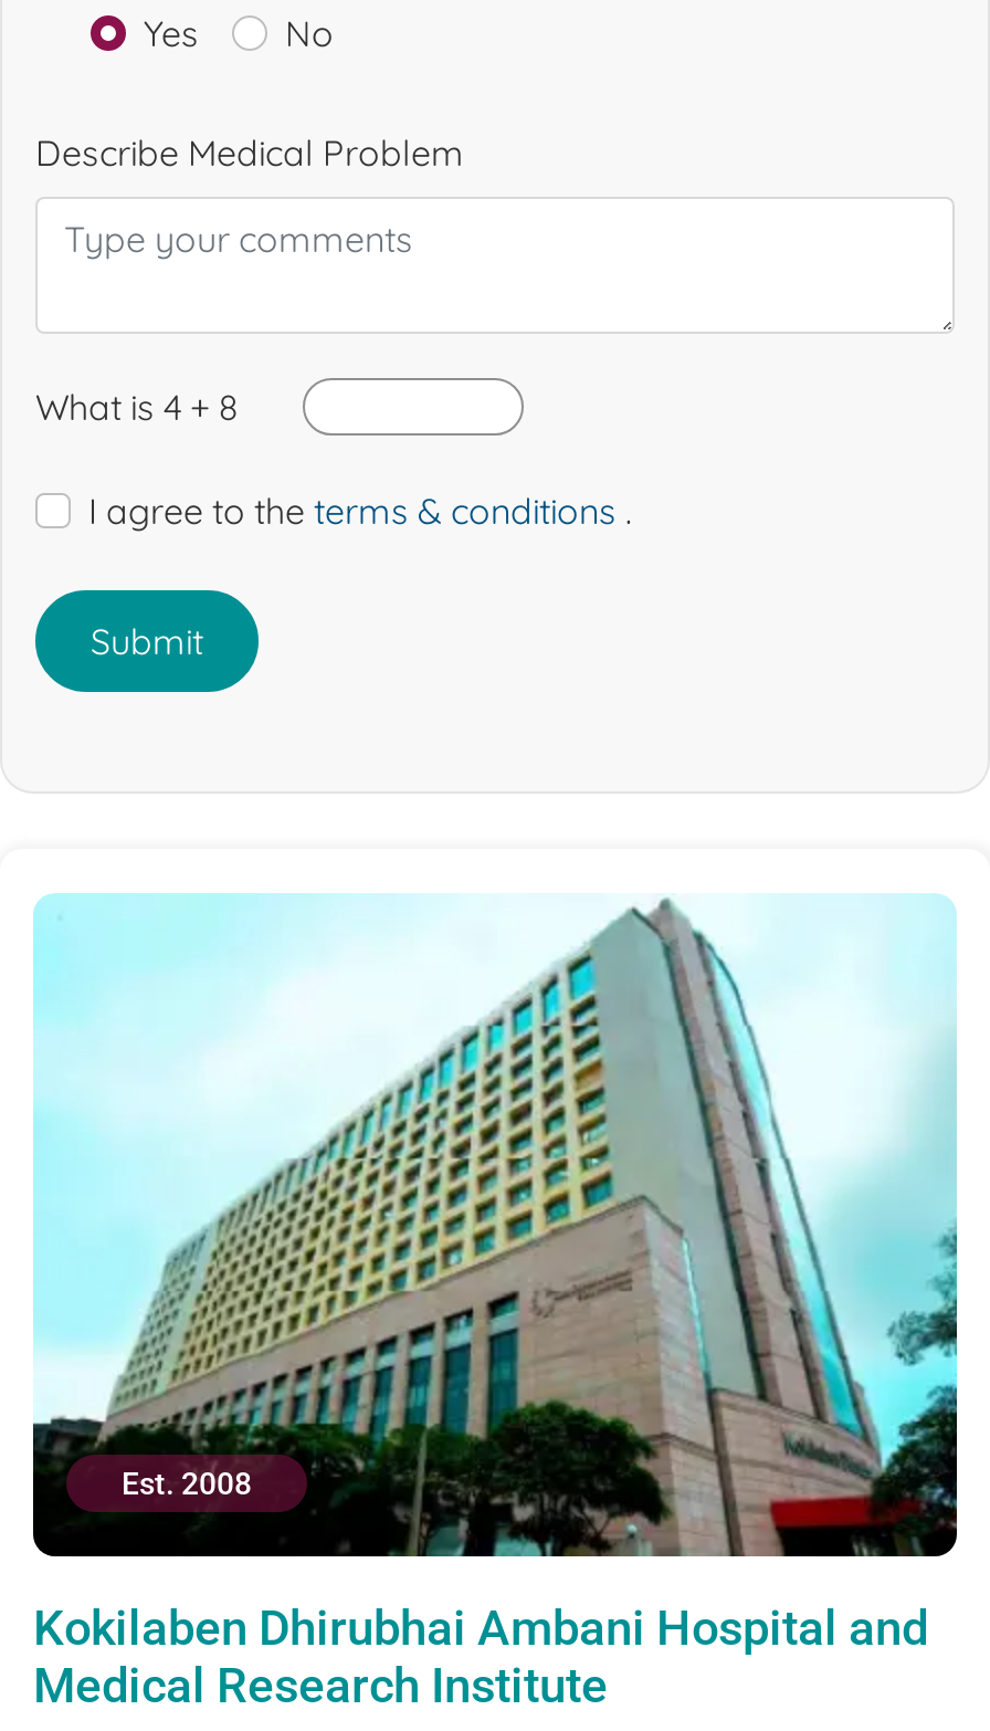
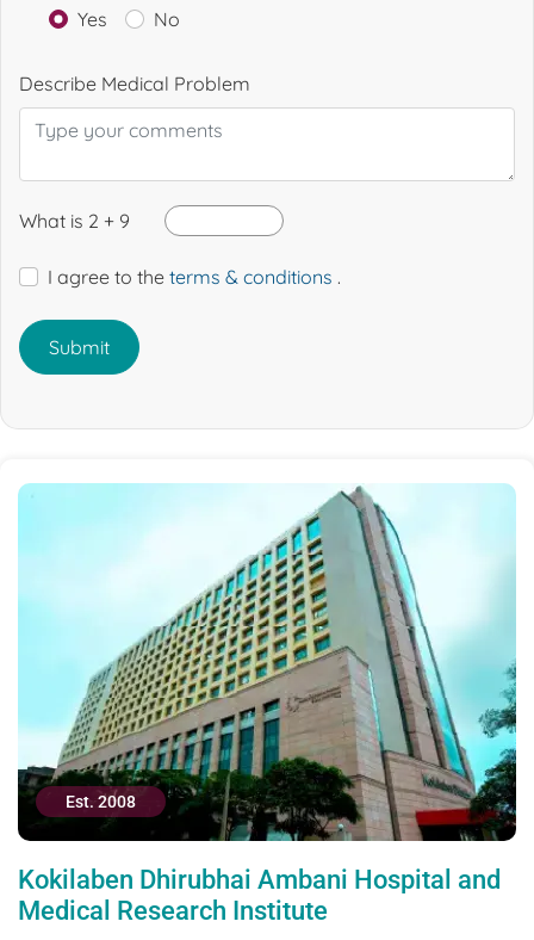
[35,385,239,429] What is 4 + 8 -> [19,209,130,233] What is 2 + 9

